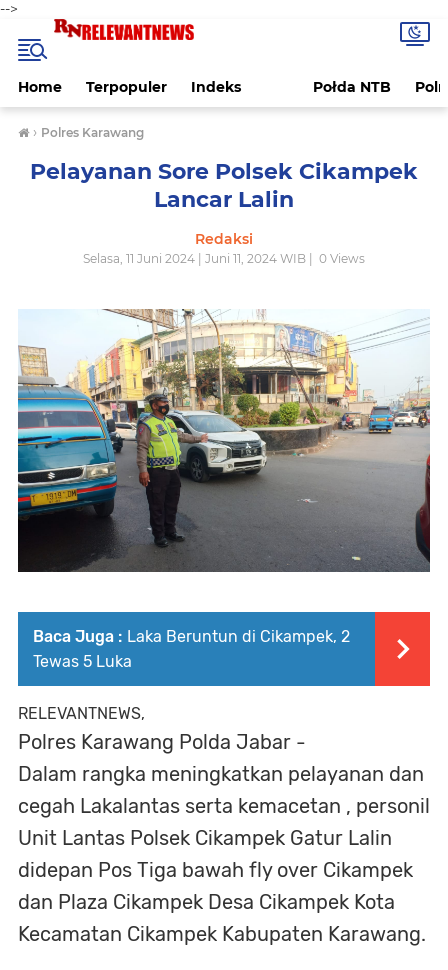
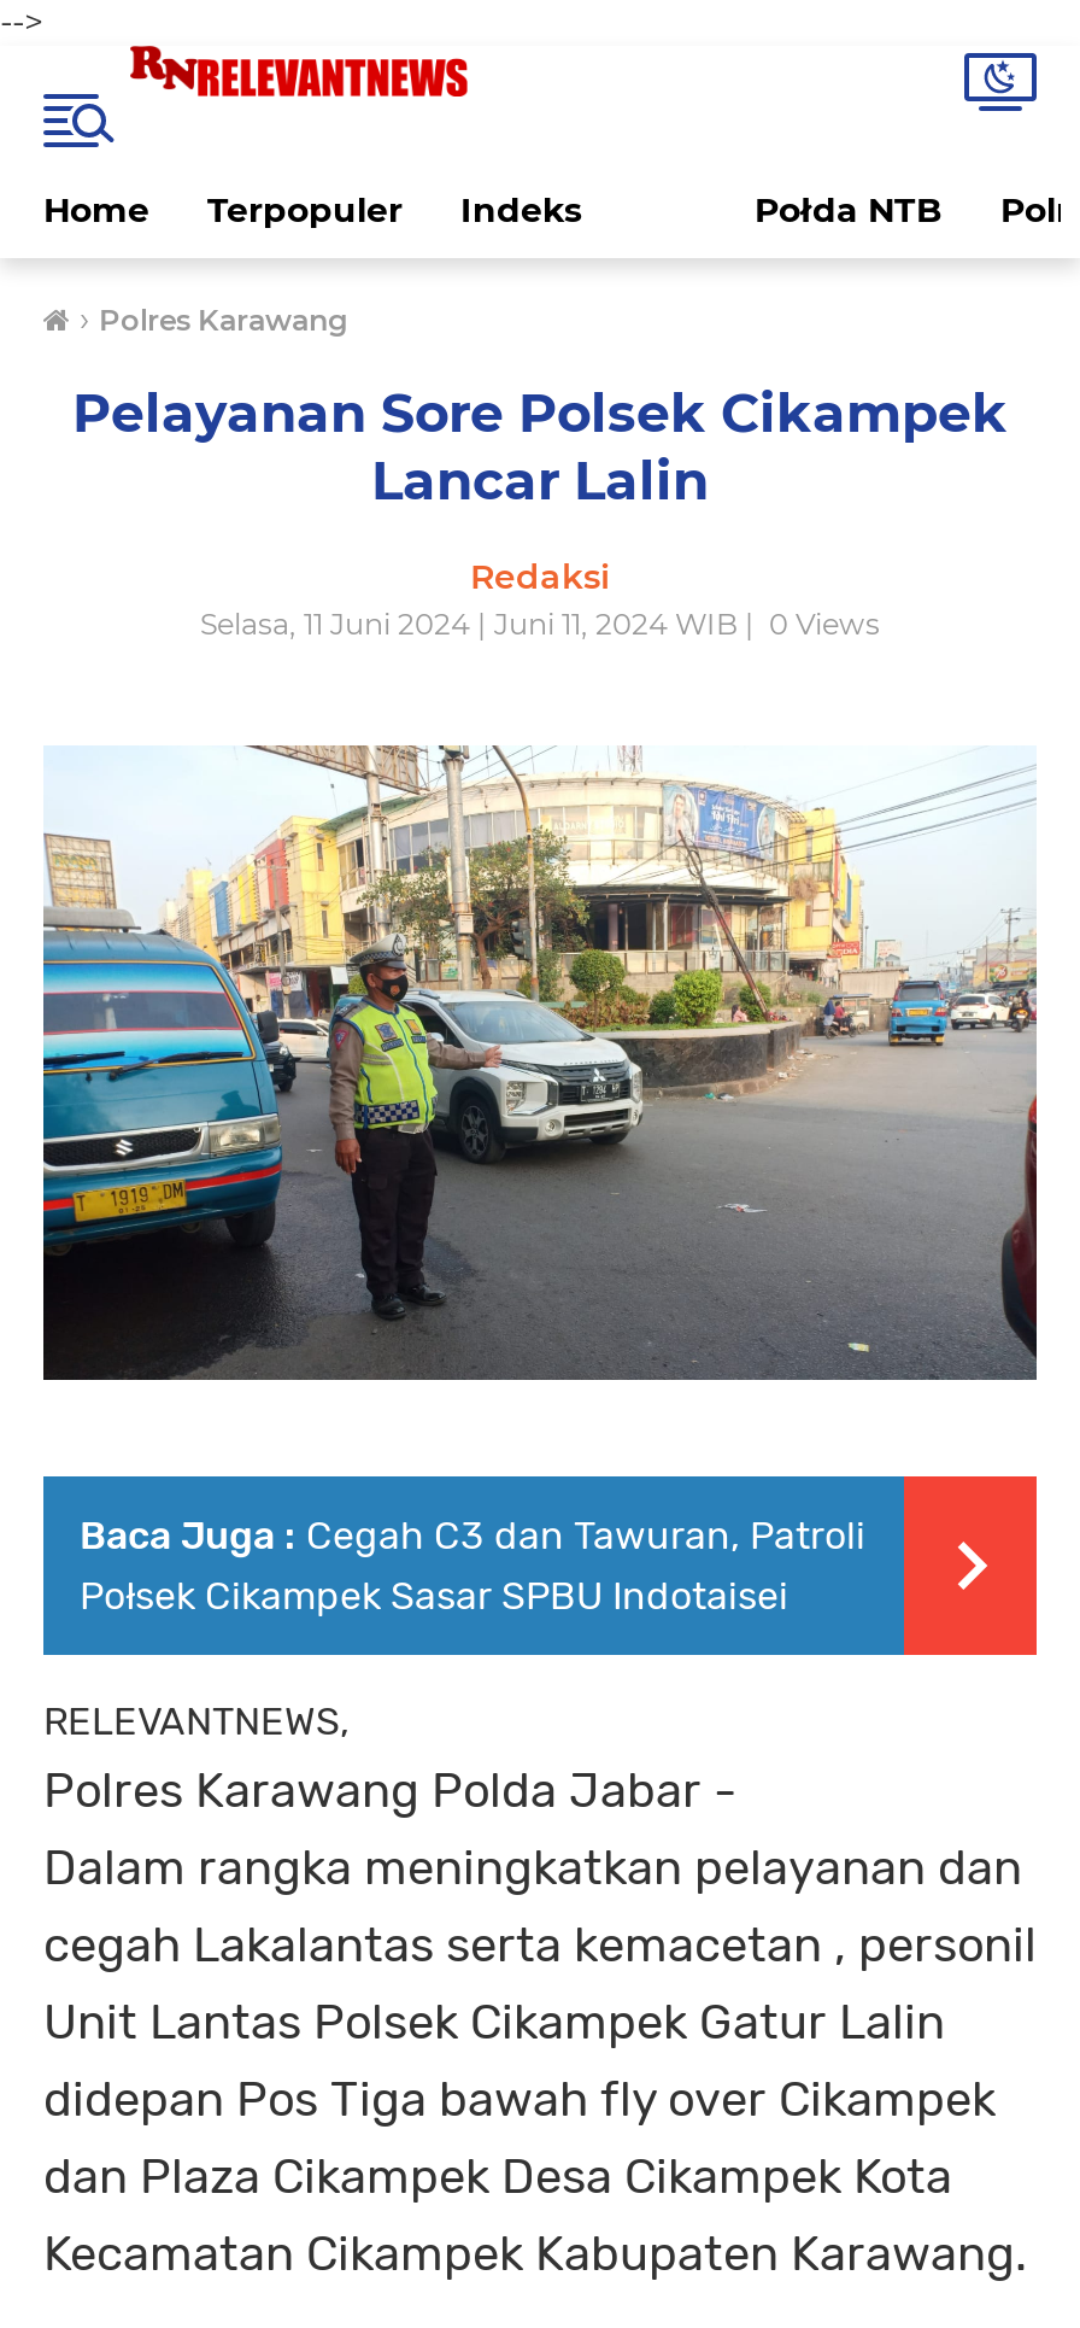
[33,627,350,671] Baca Juga : Laka Beruntun di Cikampek, 2 | Tewas 5 Luka -> [80,1512,865,1618] Baca Juga : Cegah C3 dan Tawuran, Patroli | Połsek Cikampek Sasar SPBU Indotaisei

